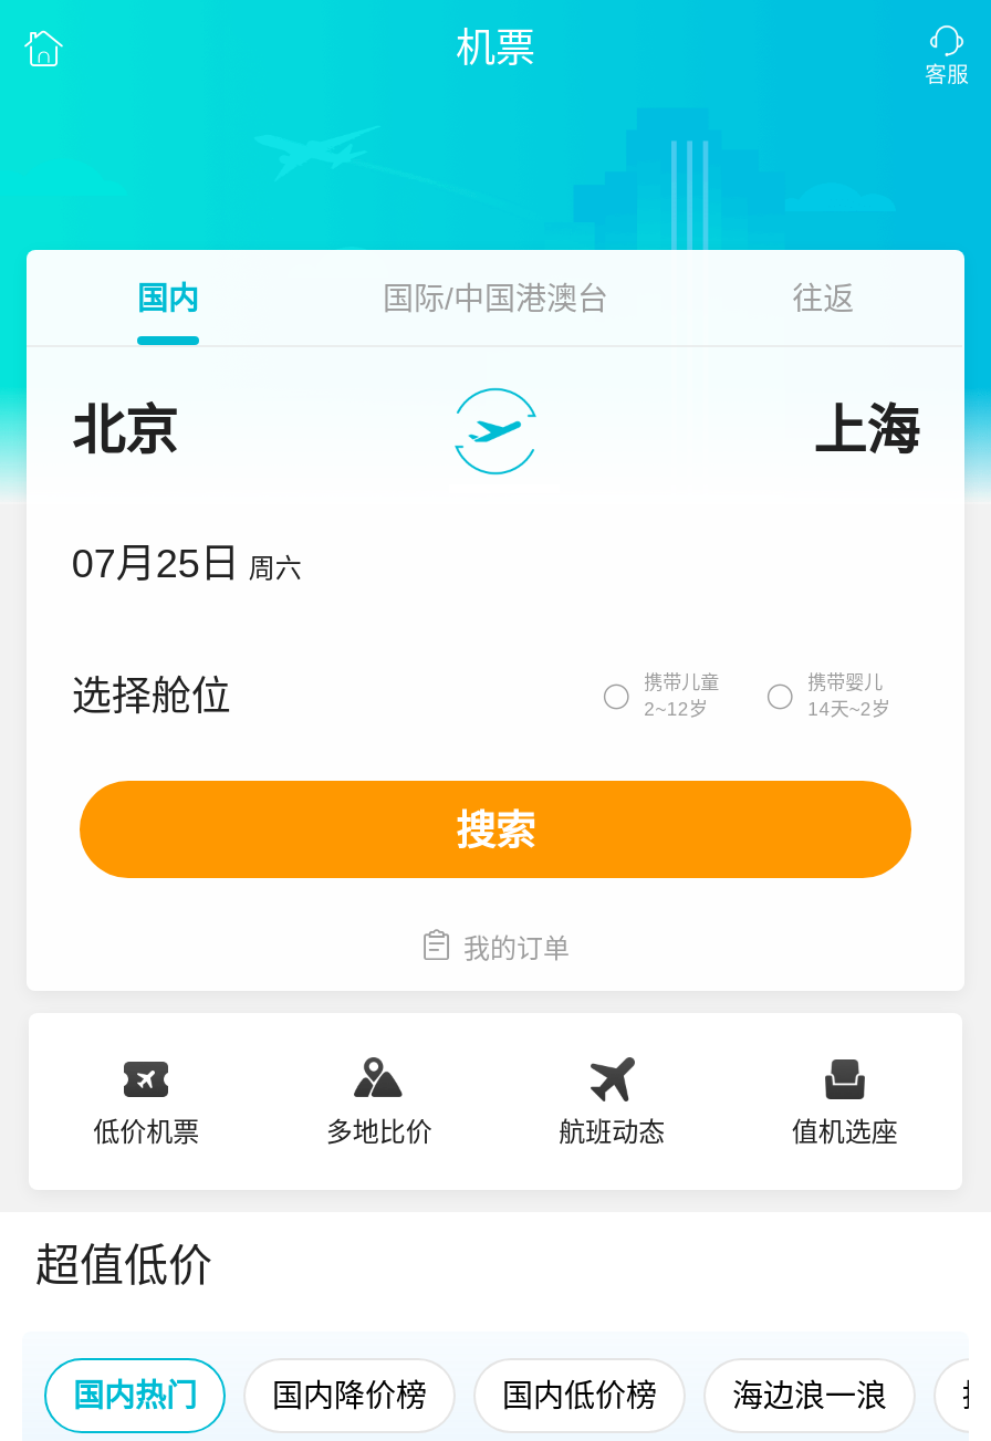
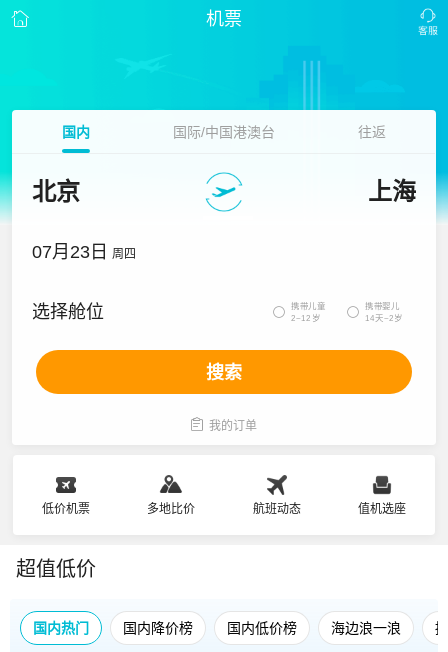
[71,542,302,586] 07月25日 周六 -> [32,242,136,262] 07月23日 周四

